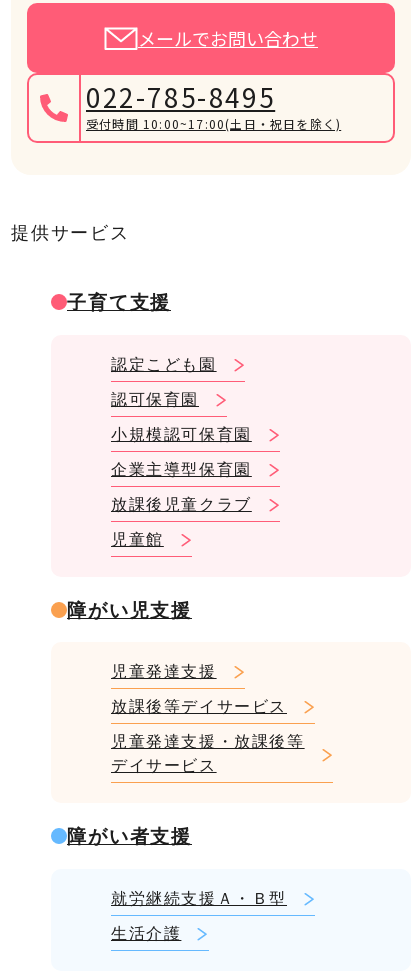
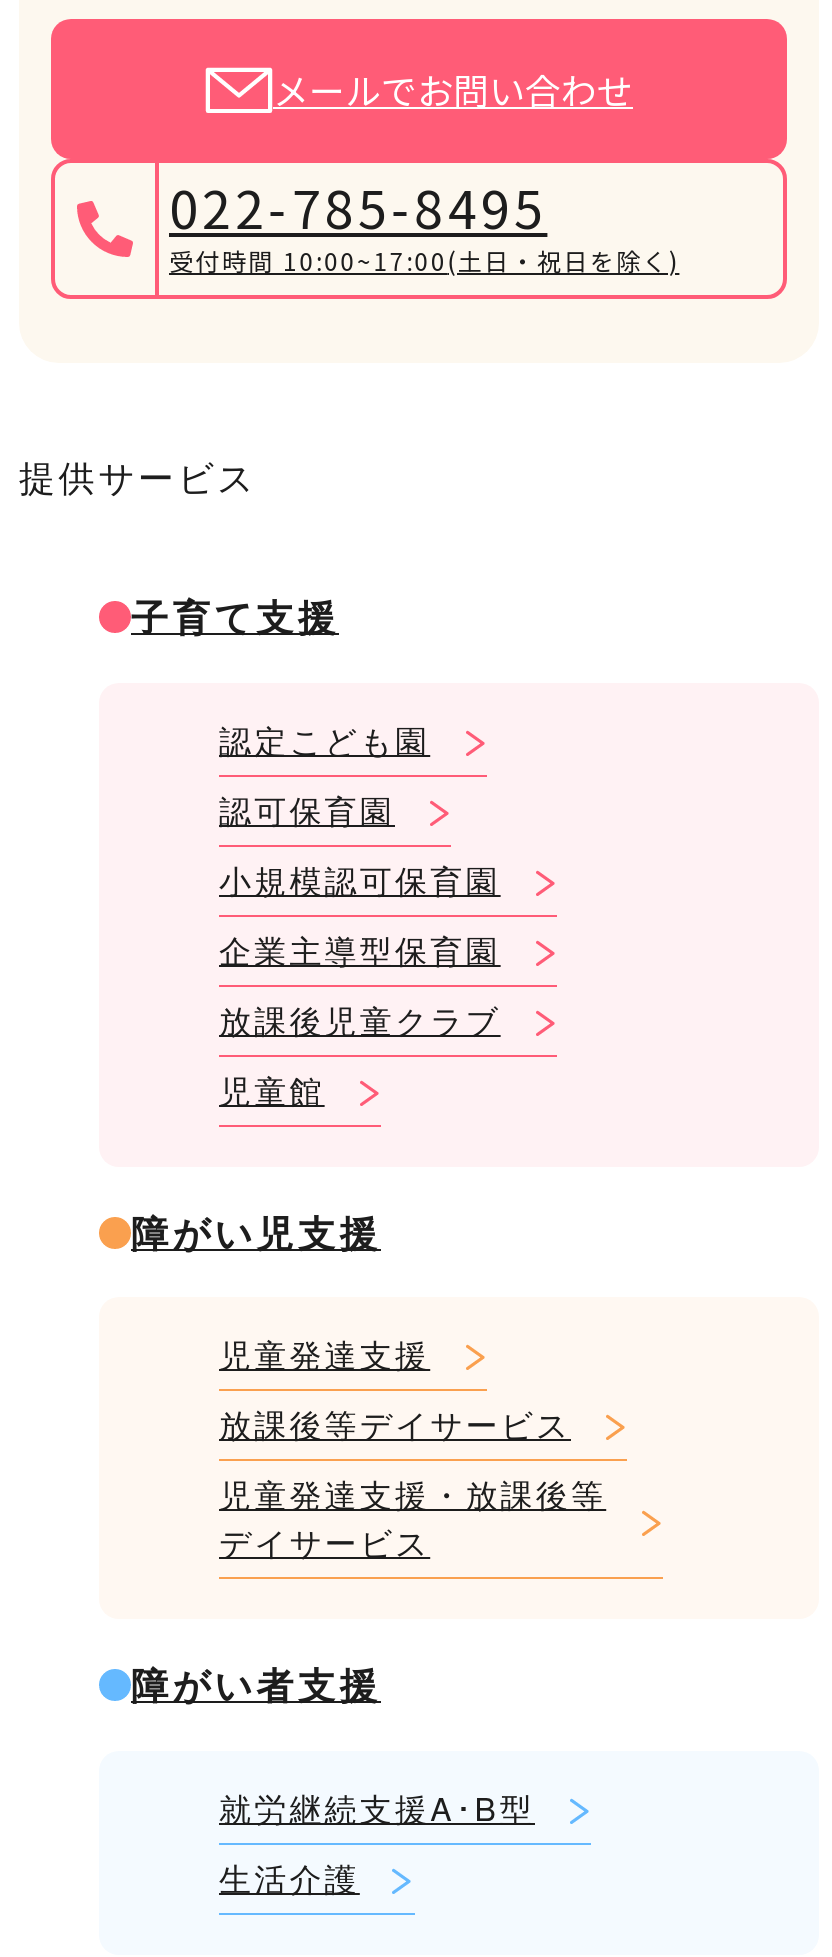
[111,886,287,909] 就労継続支援Ａ・Ｂ型 -> [219,1784,535,1830] 就労継続支援A･B型

